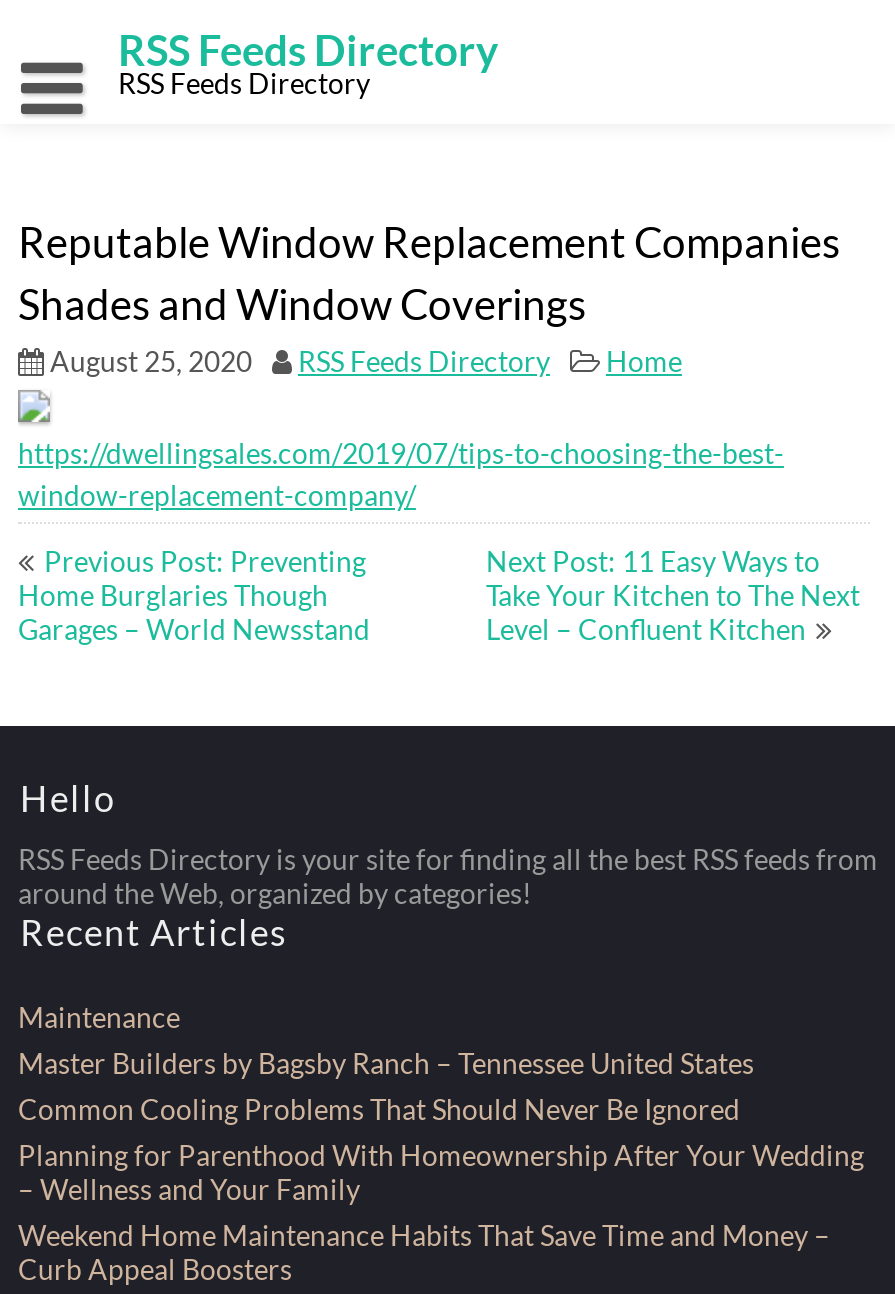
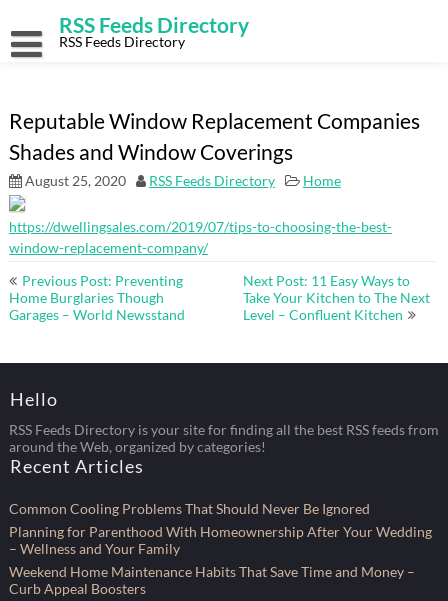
[18,1000,754,1080] Maintenance | Master Builders by Bagsby Ranch – Tennessee United States -> none

